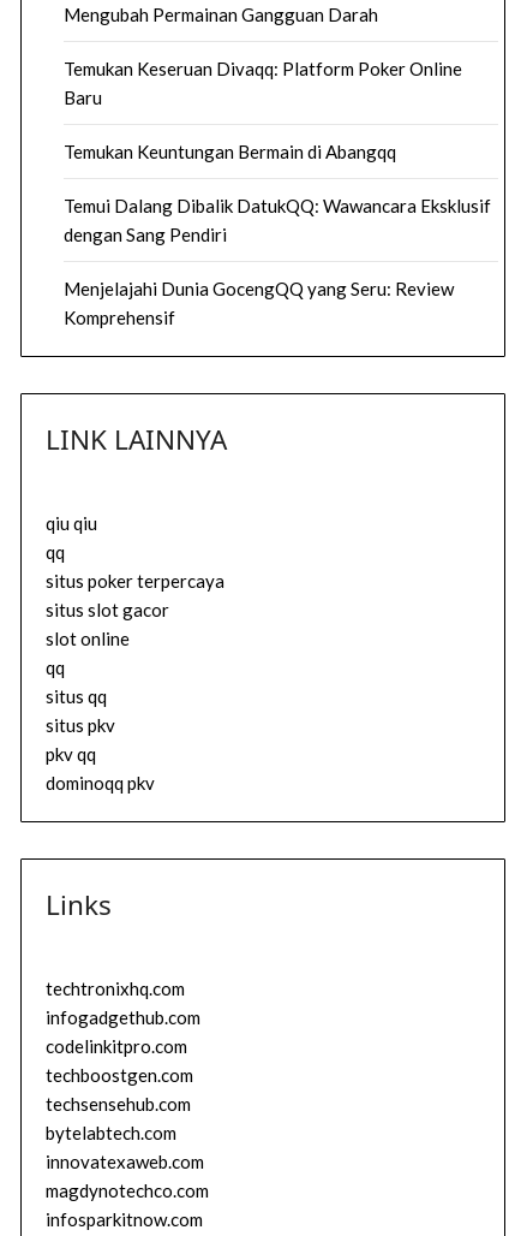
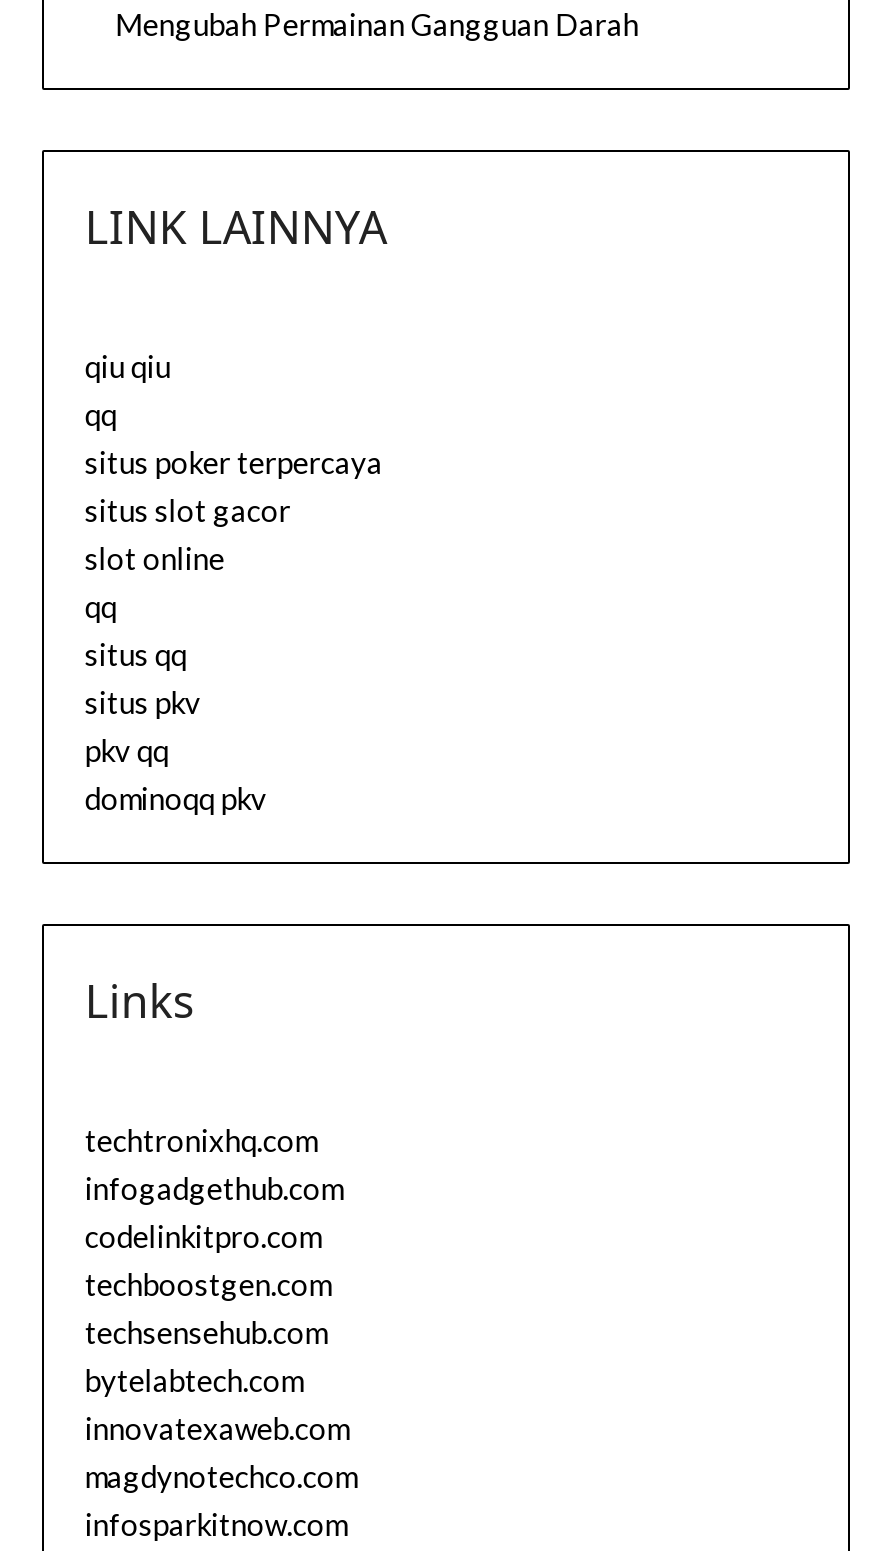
[64,58,491,328] Temukan Keseruan Divaqq: Platform Poker Online | Baru | Temukan Keuntungan Bermain di Abangqq | Temui Dalang Dibalik DatukQQ: Wawancara Eksklusif | dengan Sang Pendiri | Menjelajahi Dunia GocengQQ yang Seru: Review | Komprehensif -> none

